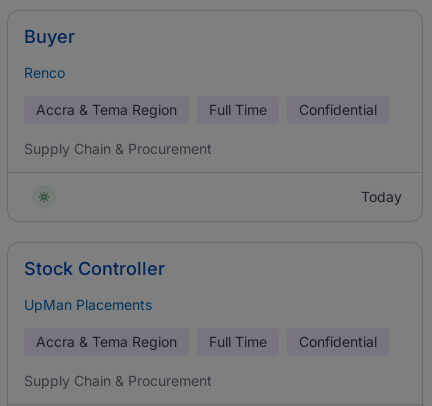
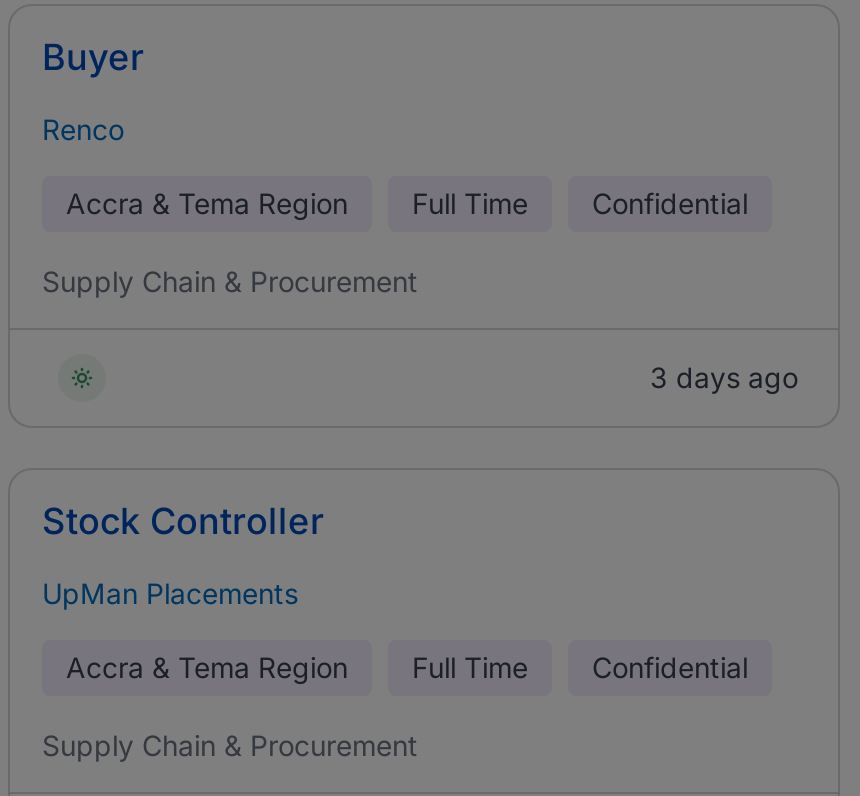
[361,188,402,205] Today -> [650,360,798,394] 3 days ago

